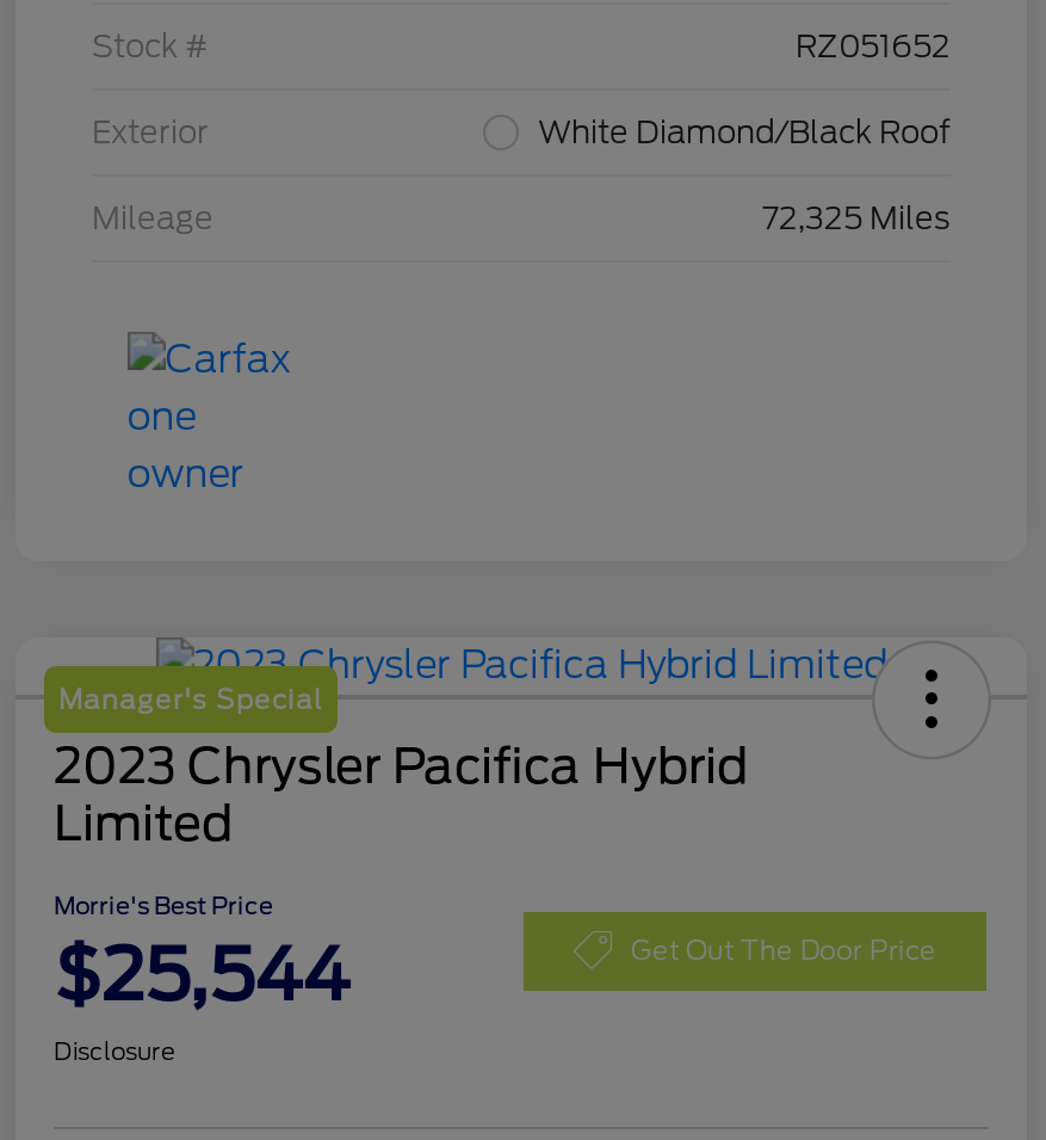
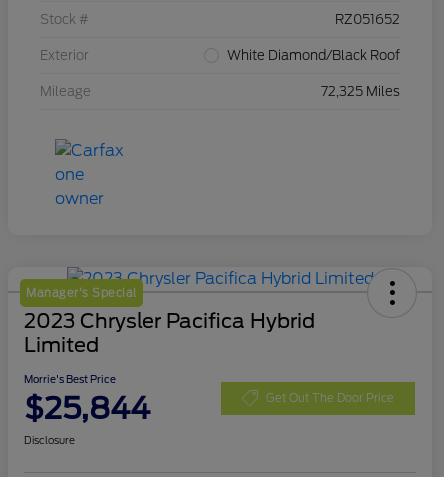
[54,932,349,1018] $25,544 -> [24,390,150,426] $25,844

